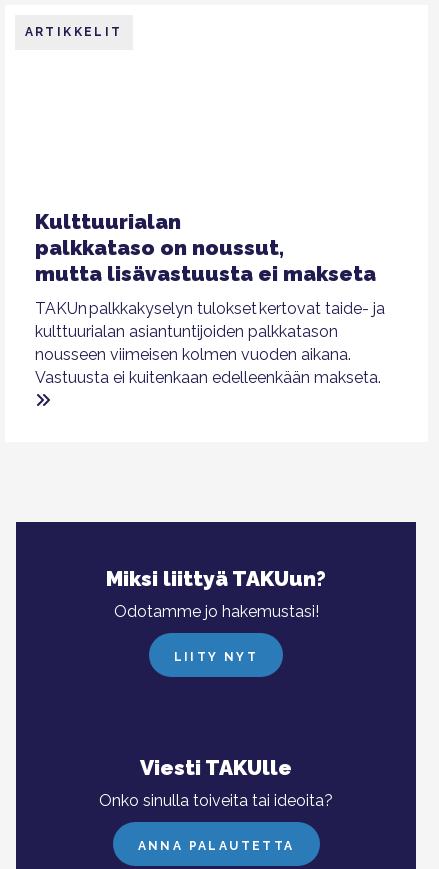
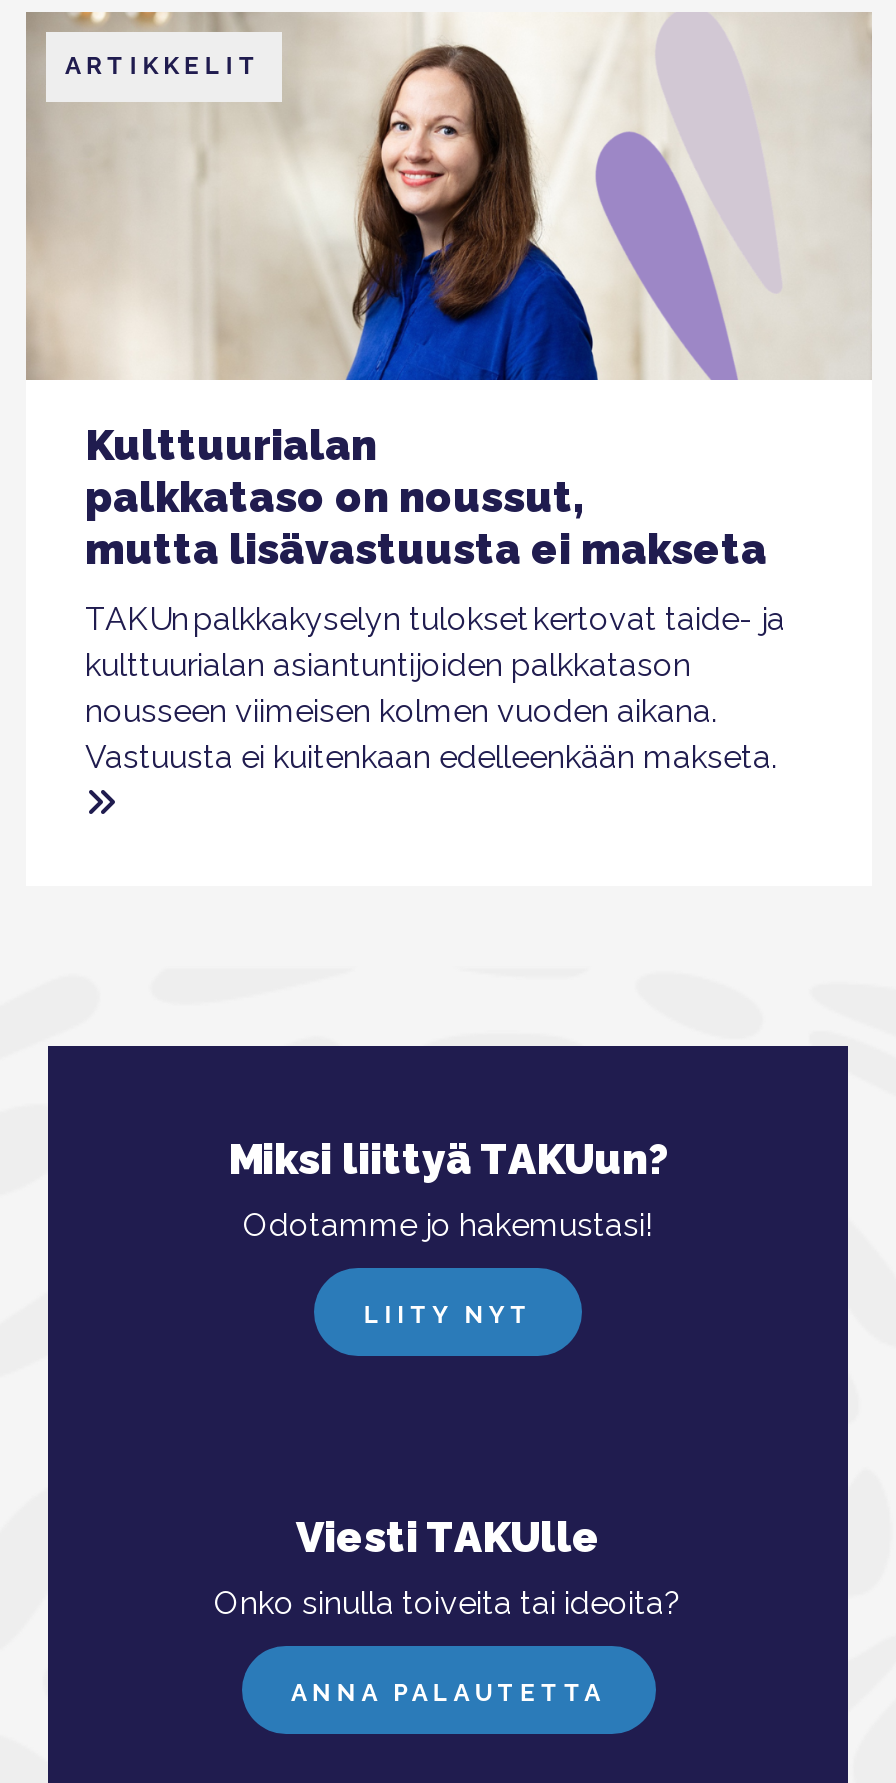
none -> [24,11,872,383] [image]

